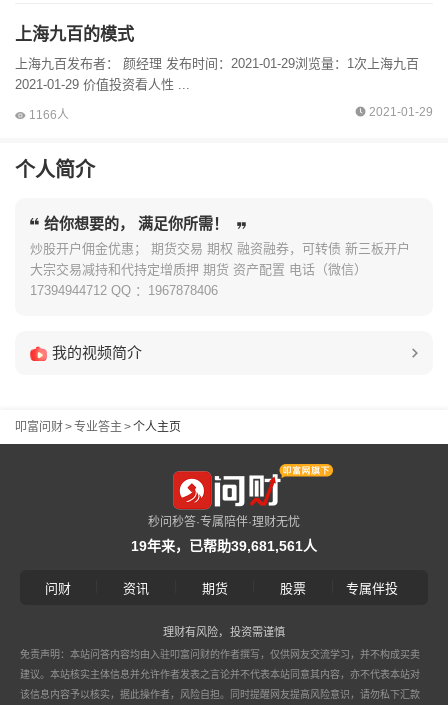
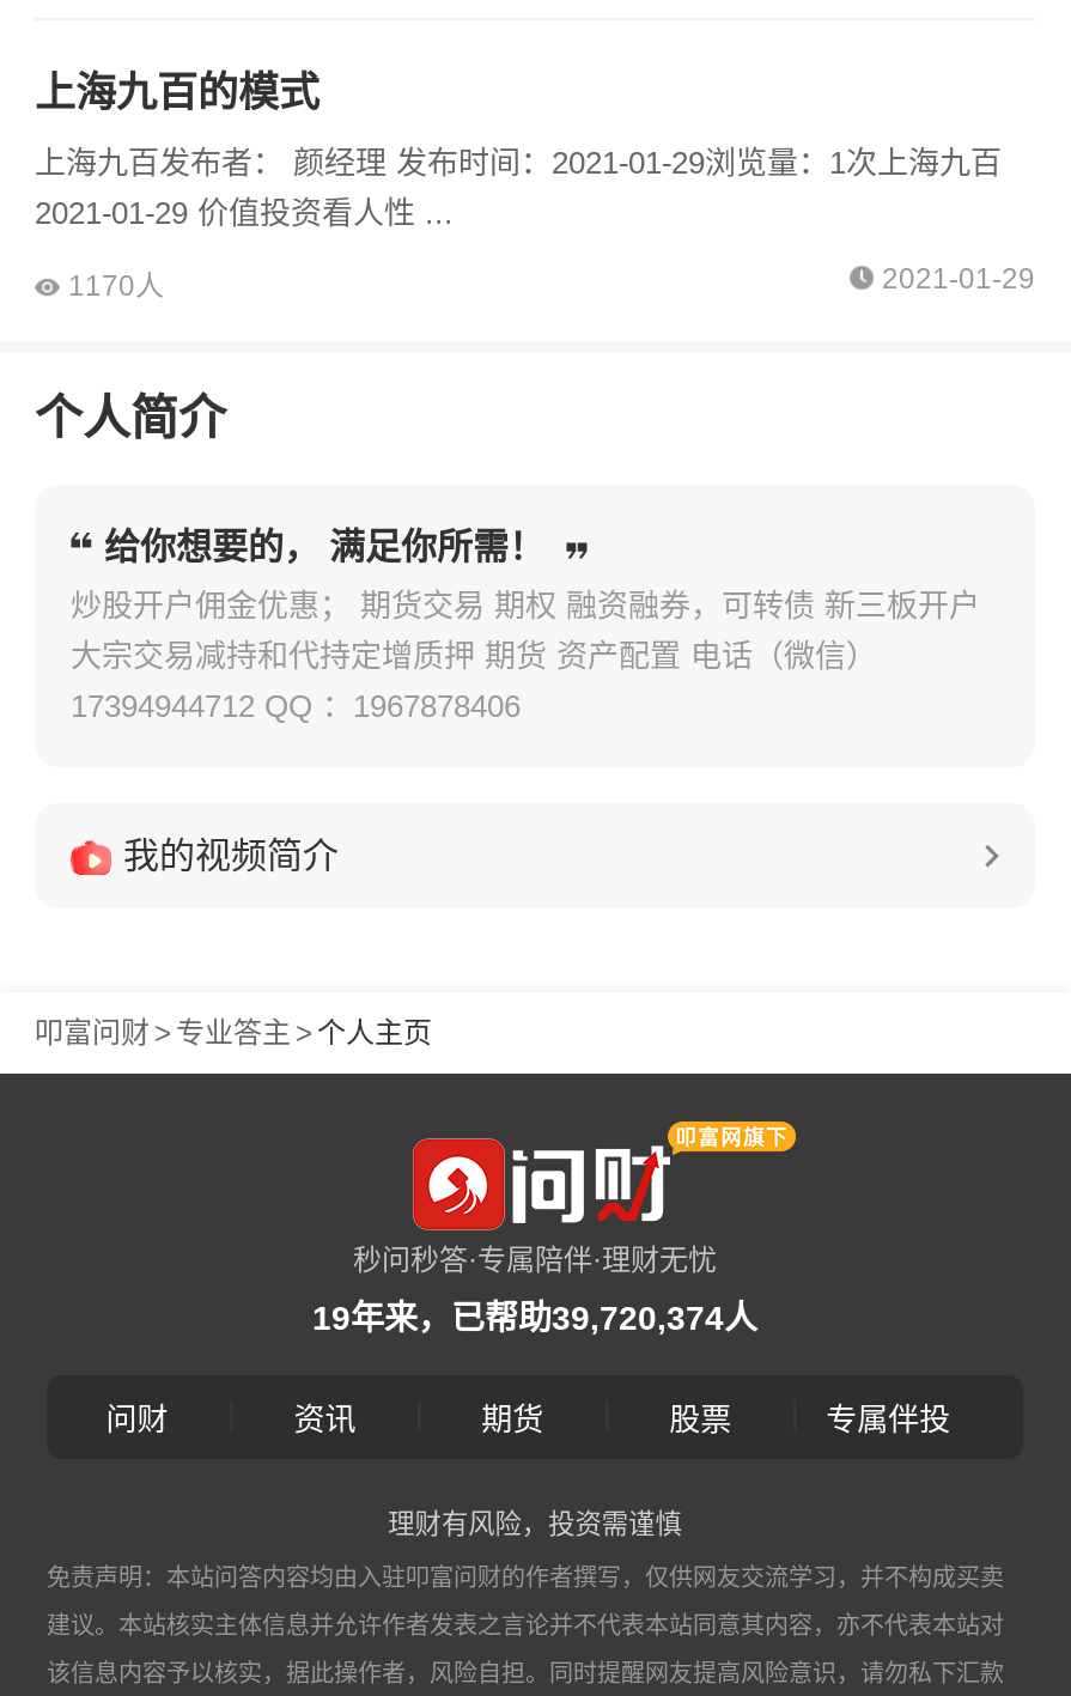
[29,108,69,122] 1166人 -> [68,269,164,303] 1170人
[131,538,317,554] 19年来，已帮助39,681,561人 -> [312,1299,757,1337] 19年来，已帮助39,720,374人

